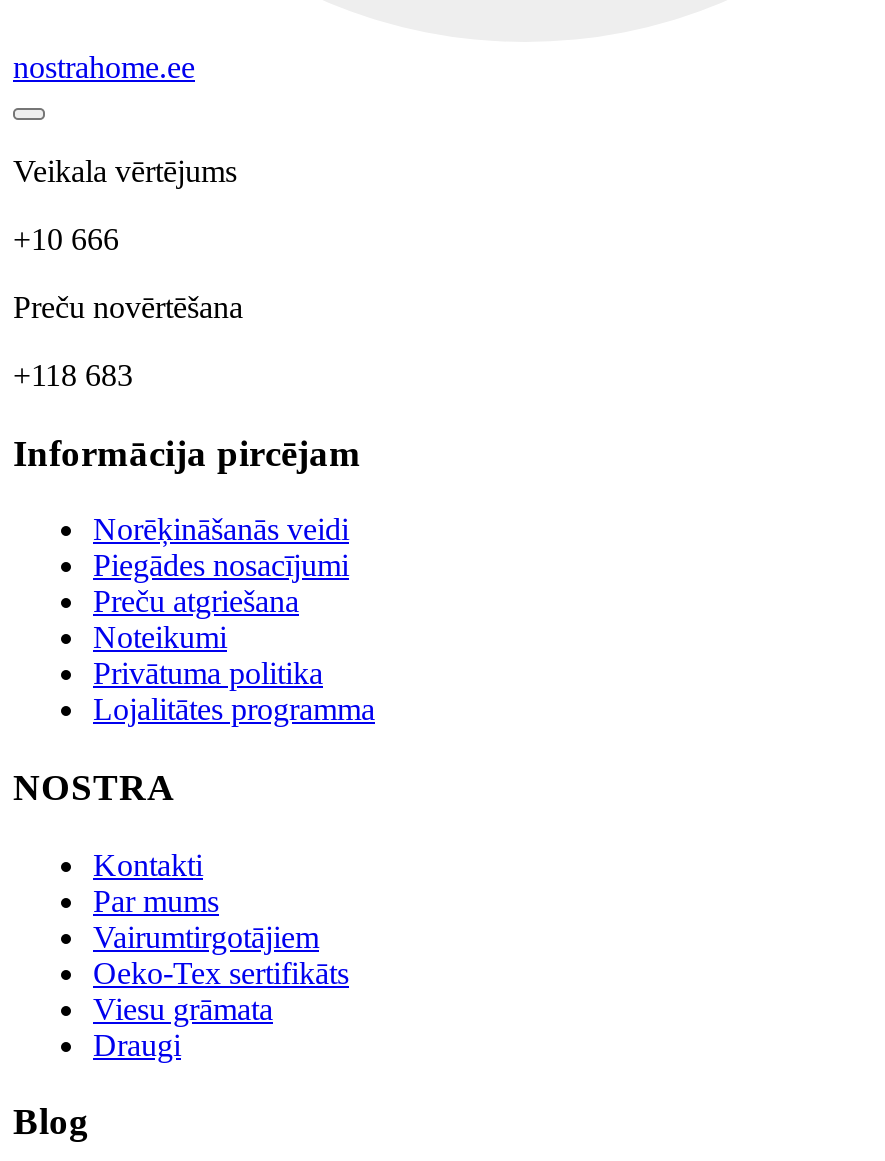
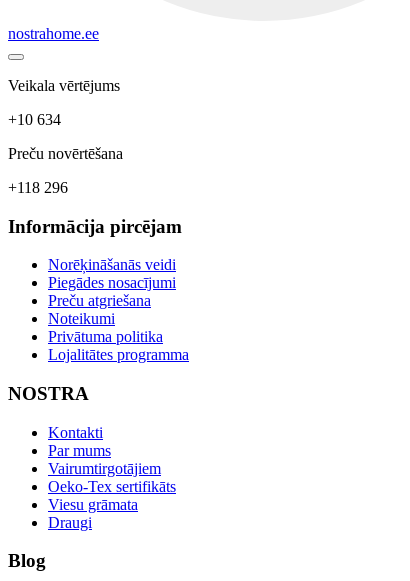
[13,222,119,256] +10 666 -> [8,111,61,128] +10 634
[13,358,133,392] +118 683 -> [8,179,68,196] +118 296

